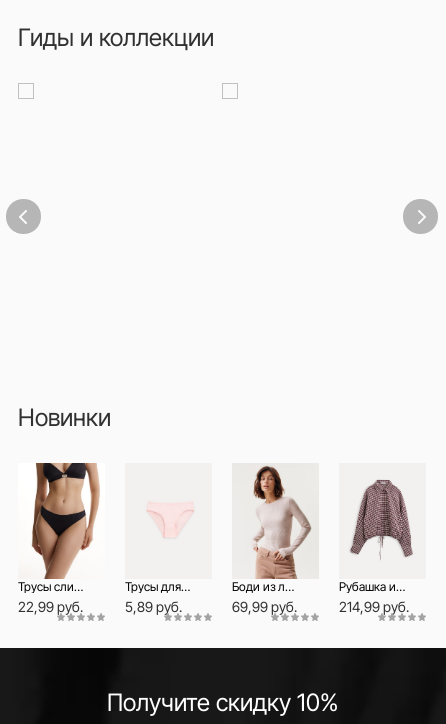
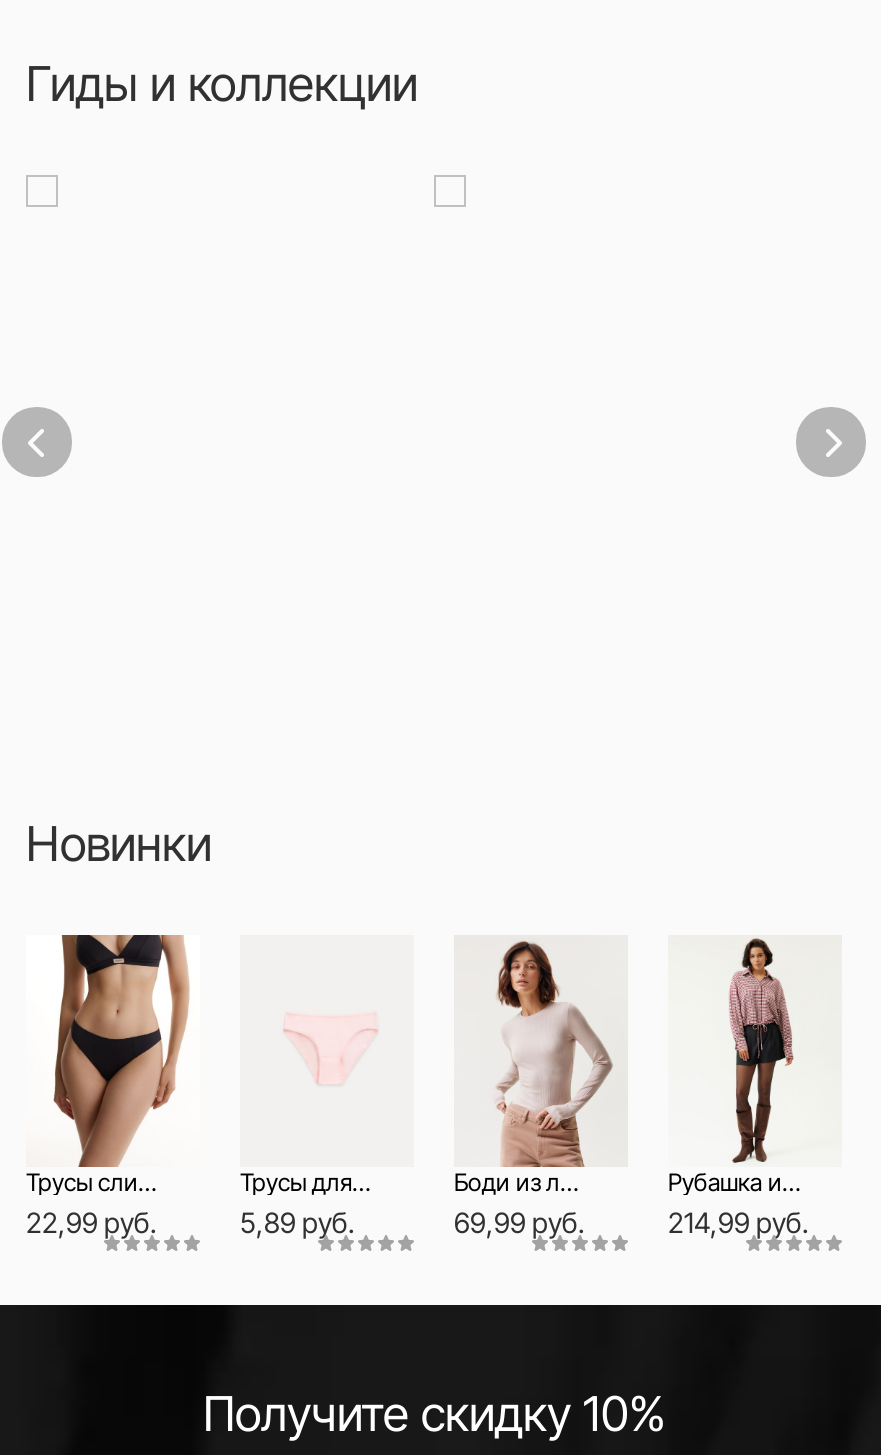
[349,465,413,577] [image] -> [690,937,814,1165] [image]

